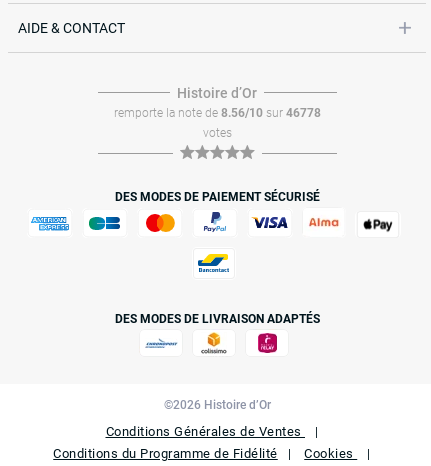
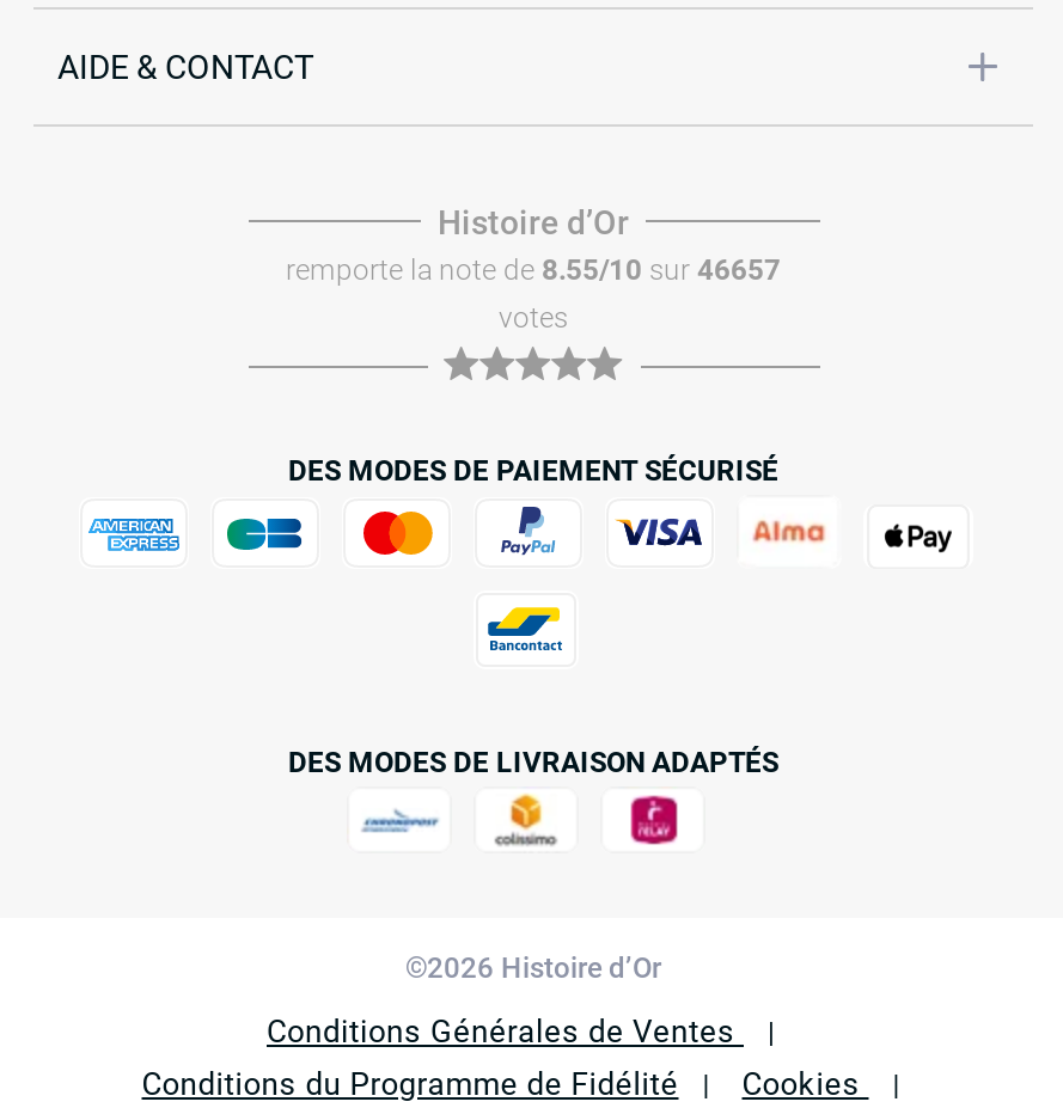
[113,106,320,120] remporte la note de 8.56/10 sur 46778 -> [286,253,781,287] remporte la note de 8.55/10 sur 46657

